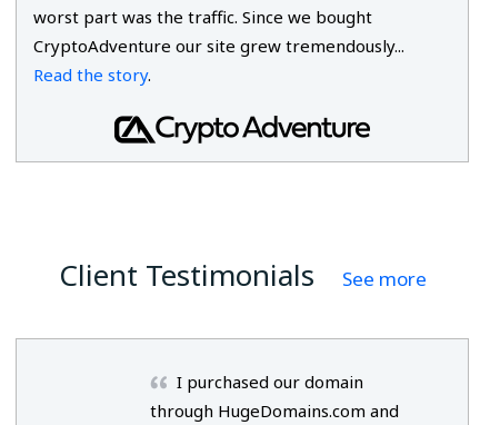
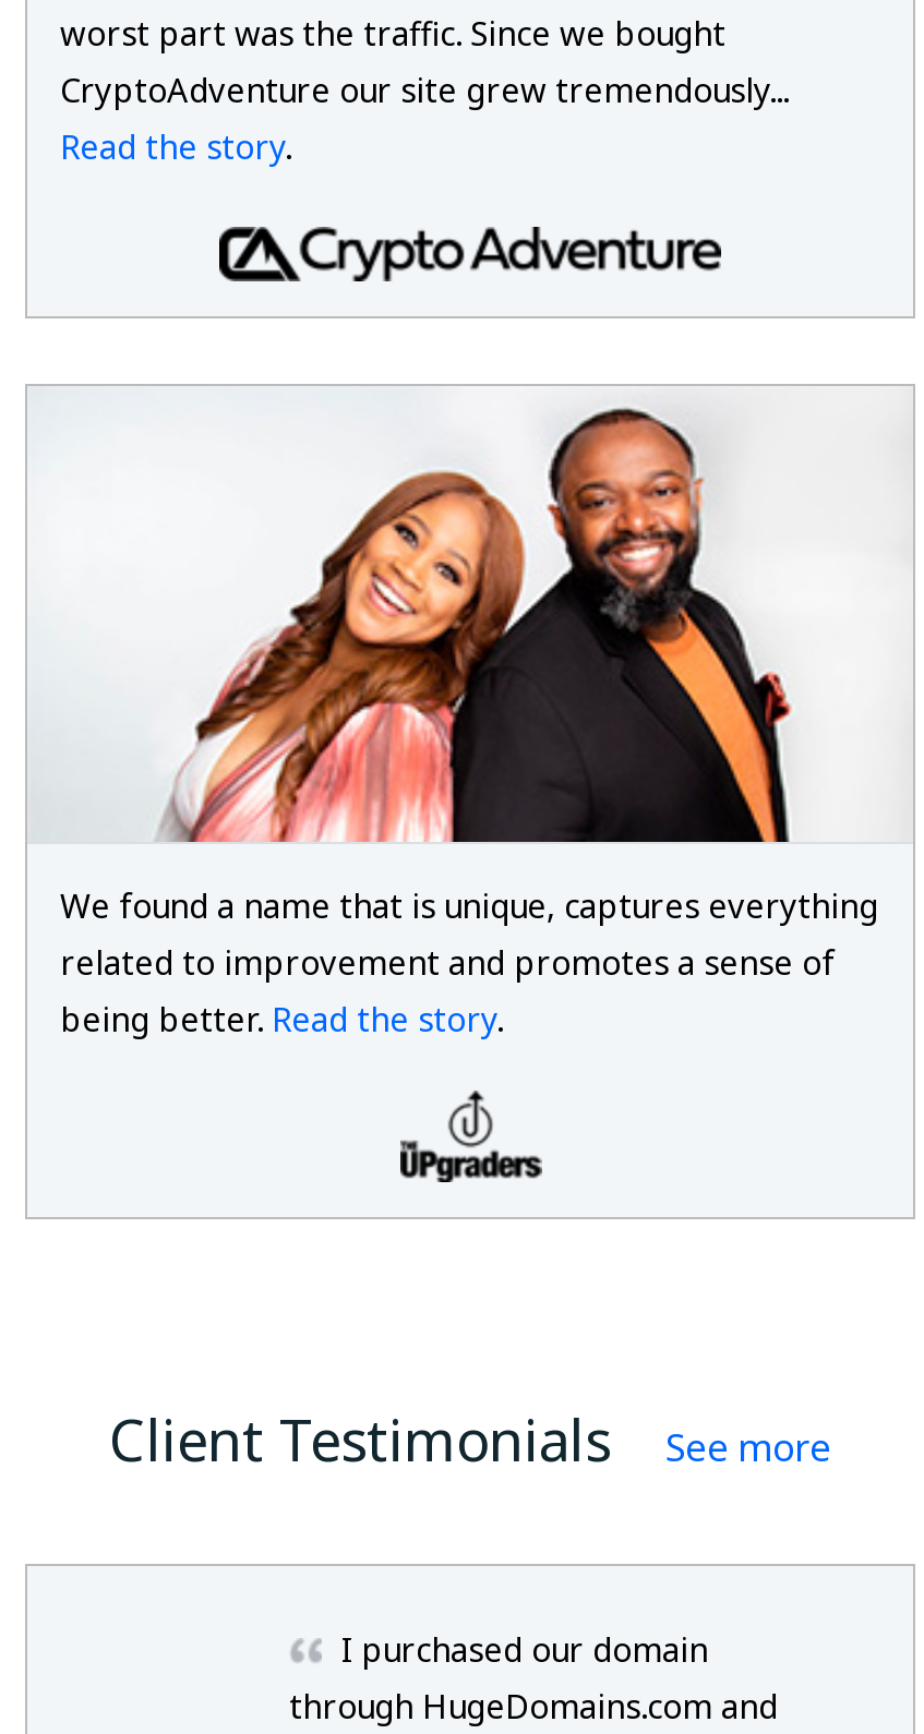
none -> [60,406,878,1040] [image] | We found a name that is unique, captures everything | related to improvement and promotes a sense of | being better. Read the story.
none -> [398,1091,542,1184] [image]

